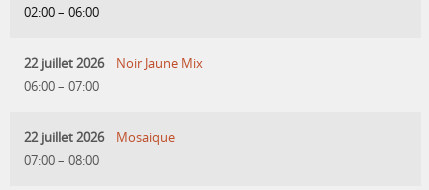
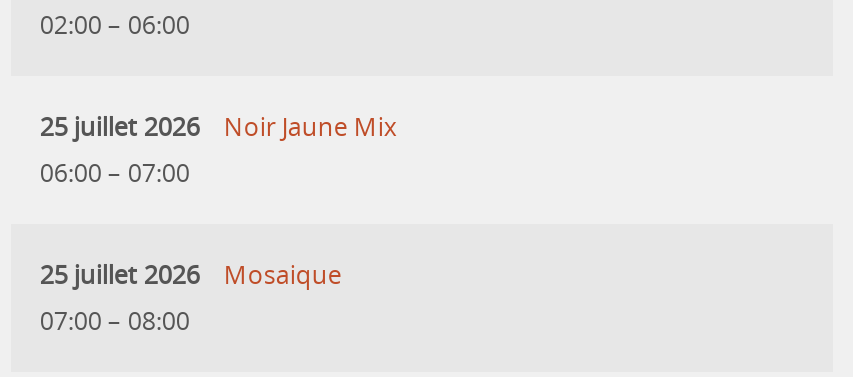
[24,55,203,72] 22 juillet 2026 Noir Jaune Mix -> [40,111,398,145] 25 juillet 2026 Noir Jaune Mix
[24,129,175,146] 22 juillet 2026 Mosaique -> [40,259,342,293] 25 juillet 2026 Mosaique

